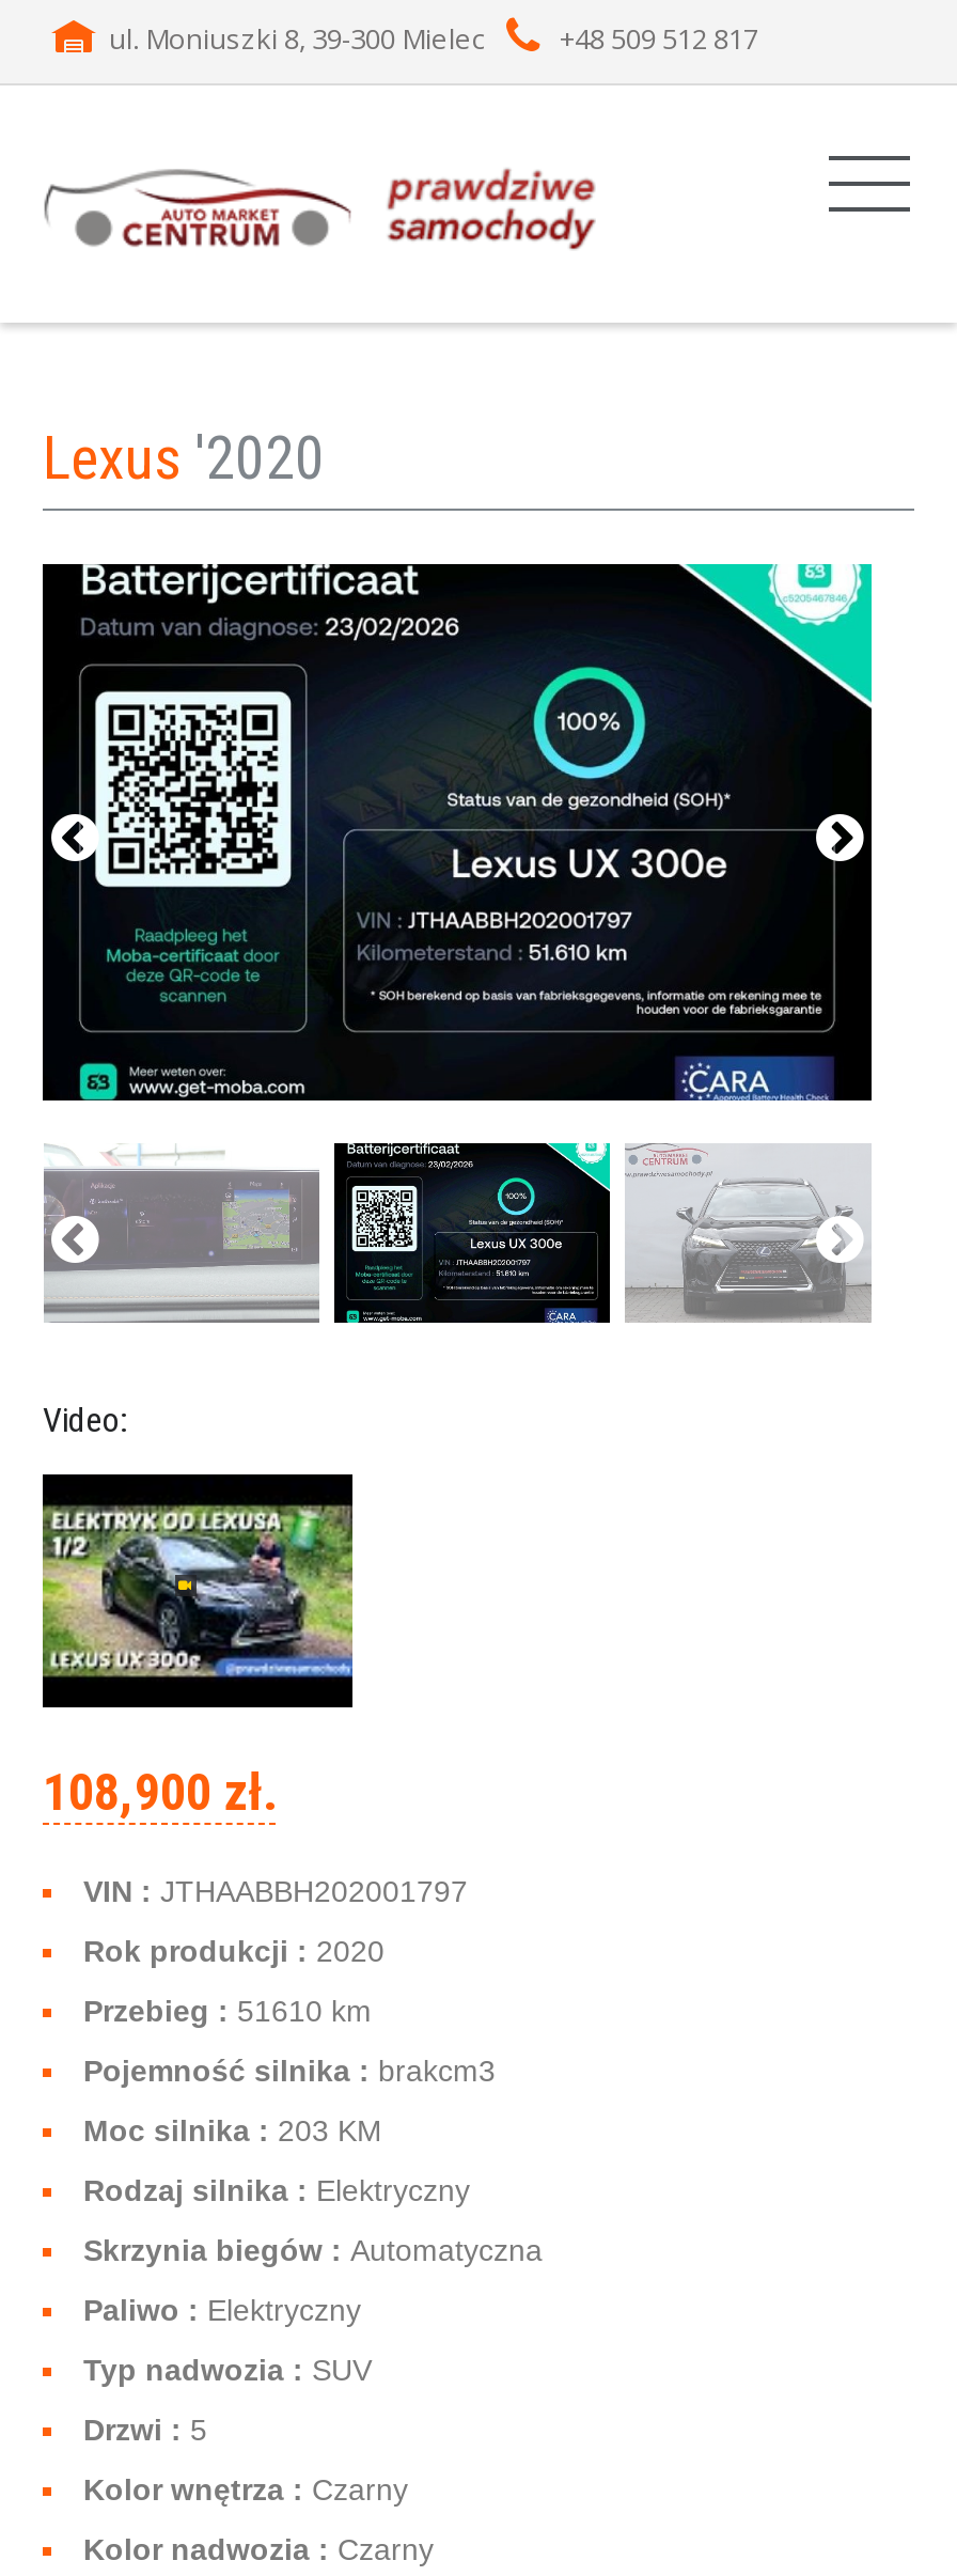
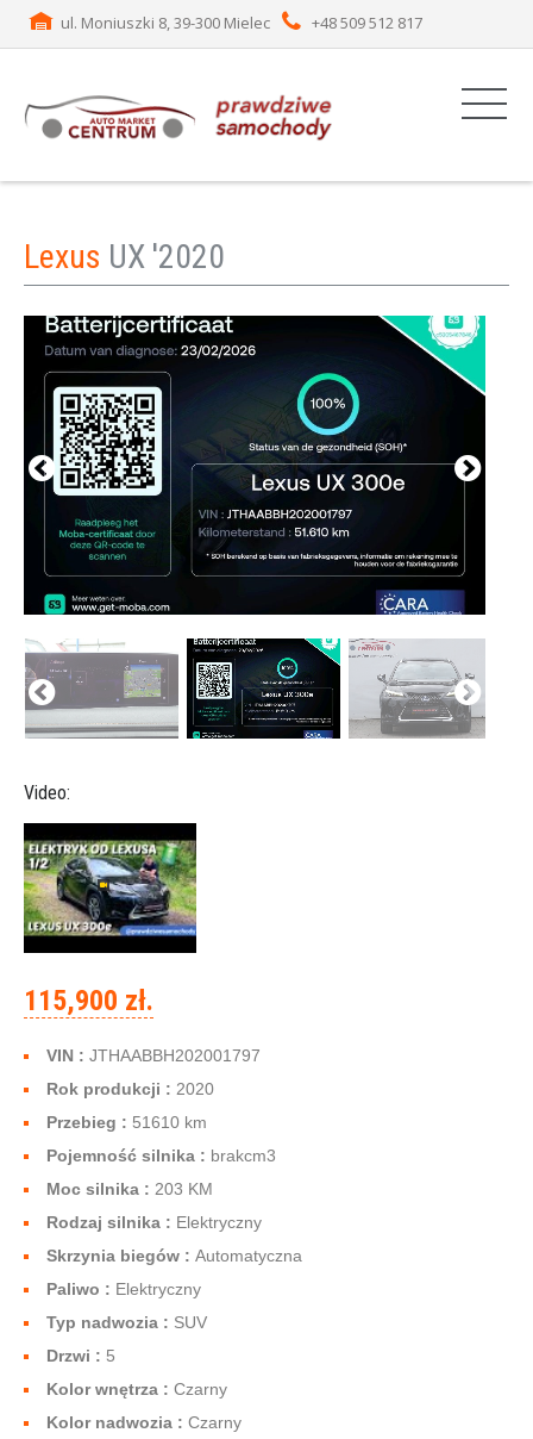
[43,423,325,493] Lexus '2020 -> [24,237,225,276] Lexus UX '2020
[43,1762,276,1822] 108,900 zł. -> [24,984,153,1017] 115,900 zł.

